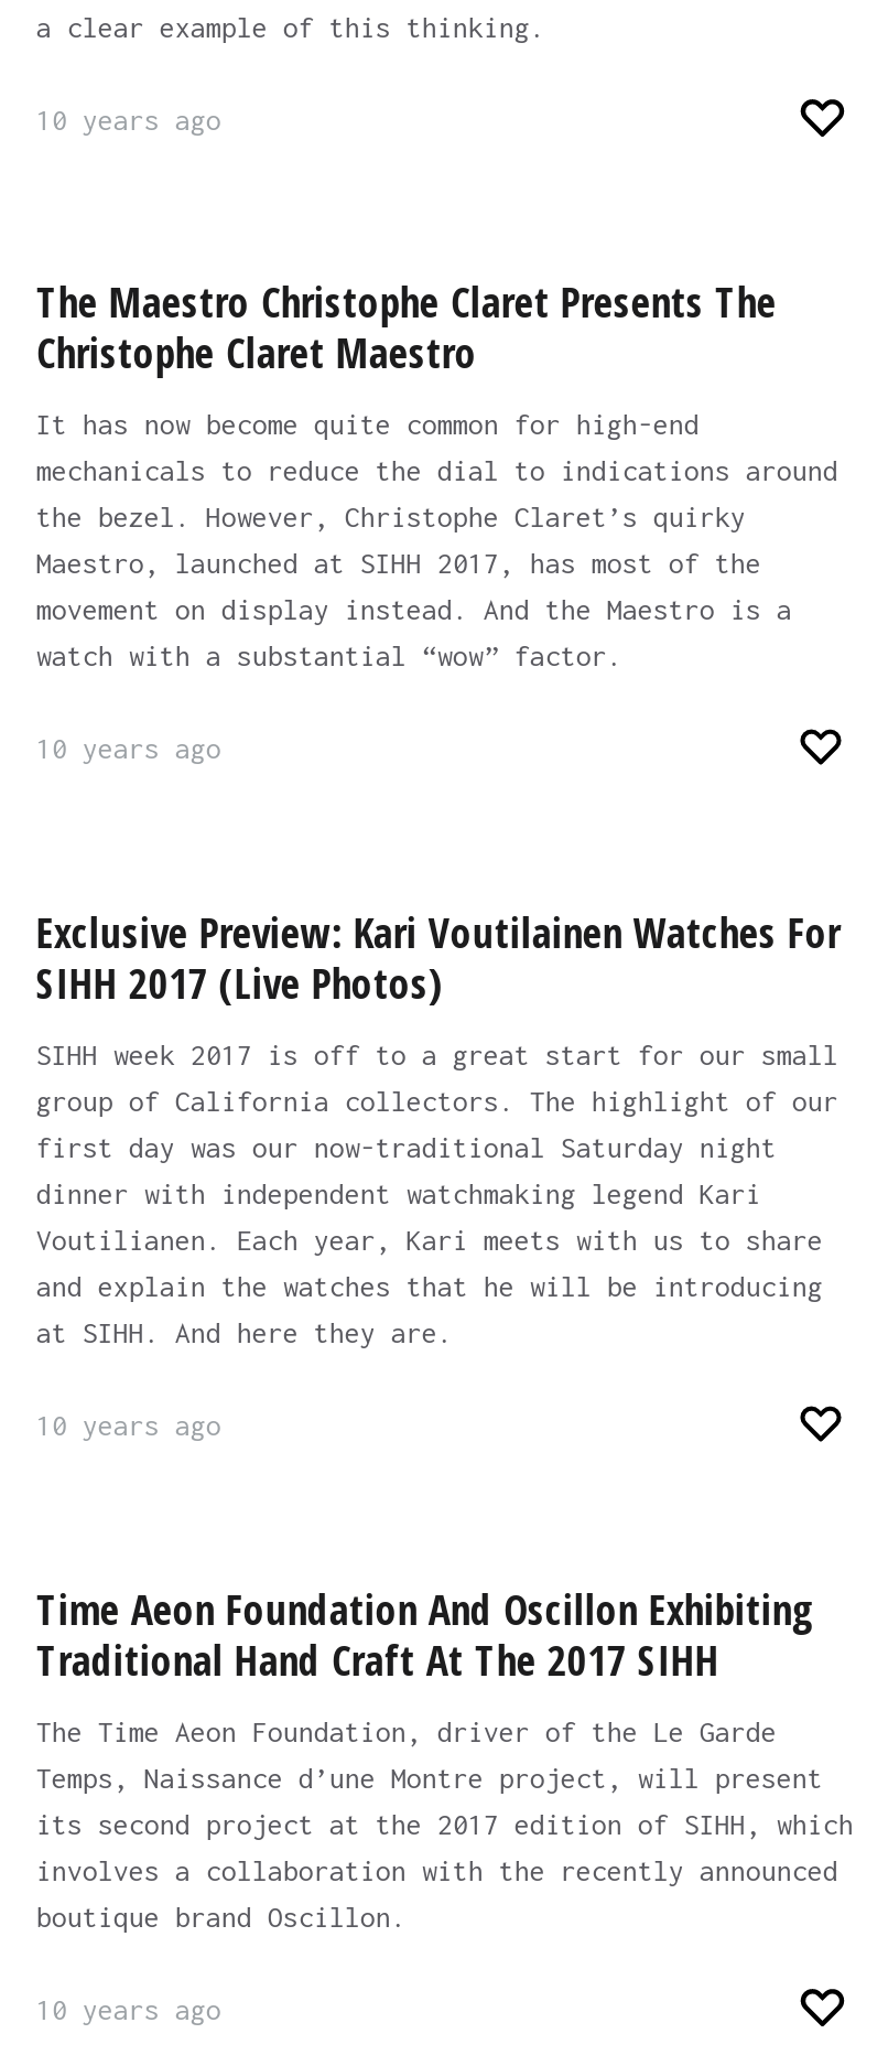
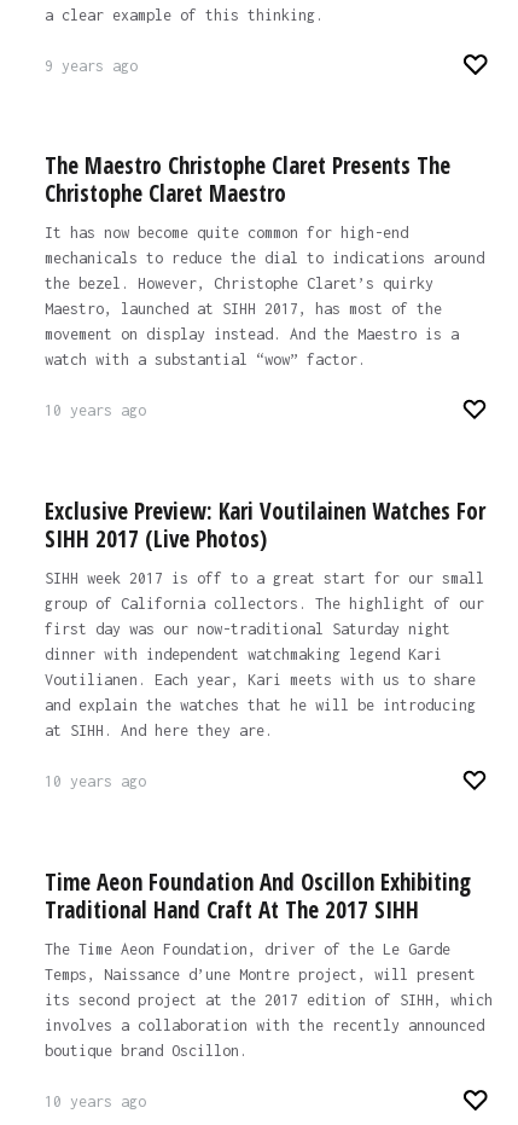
[36,103,221,136] 10 years ago -> [45,56,138,74] 9 years ago

